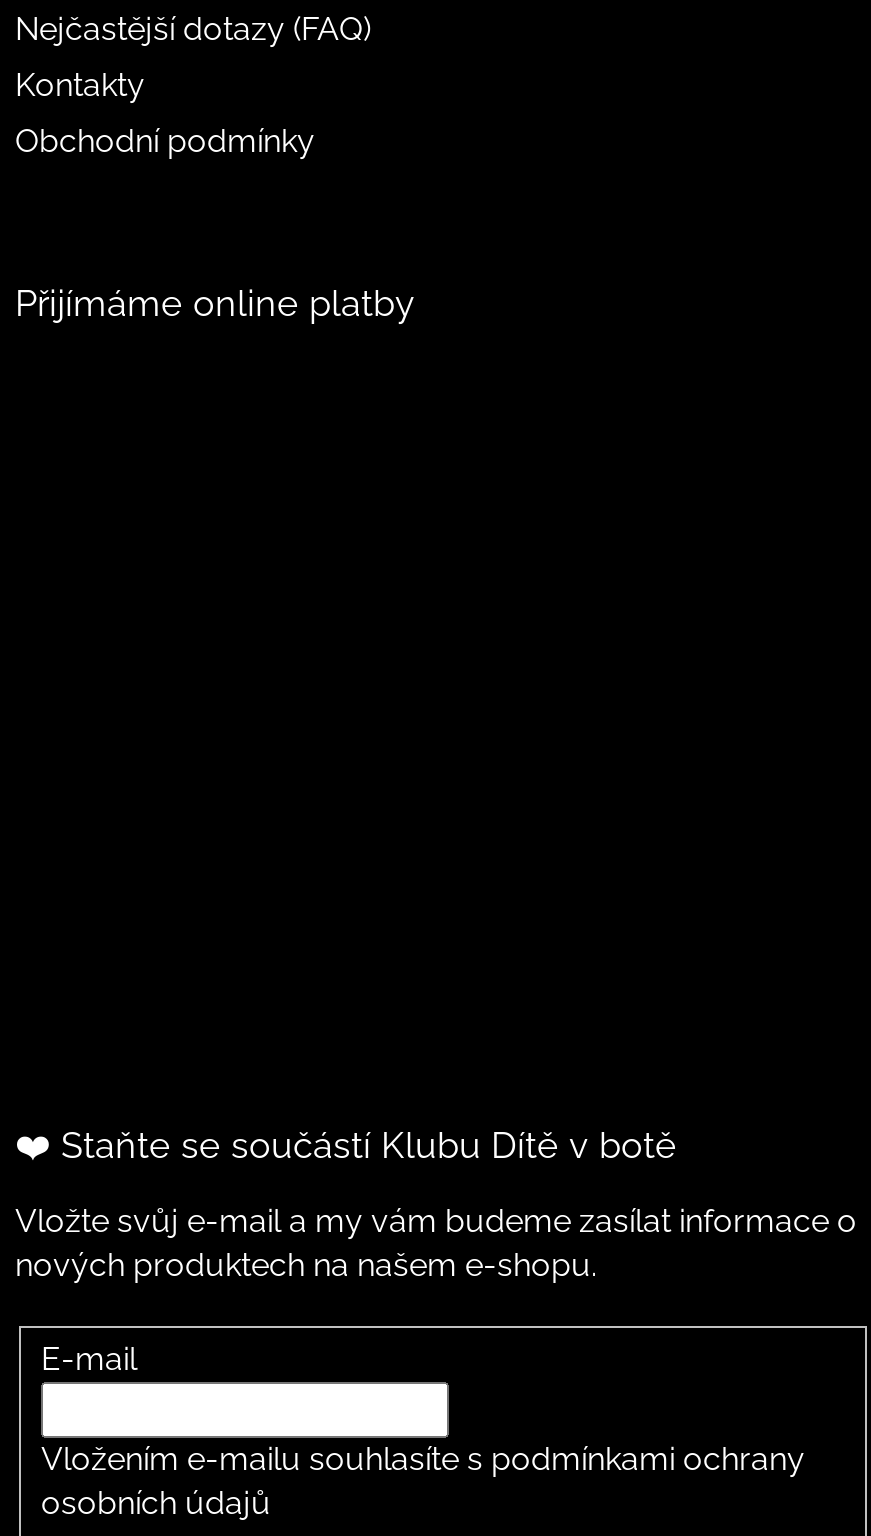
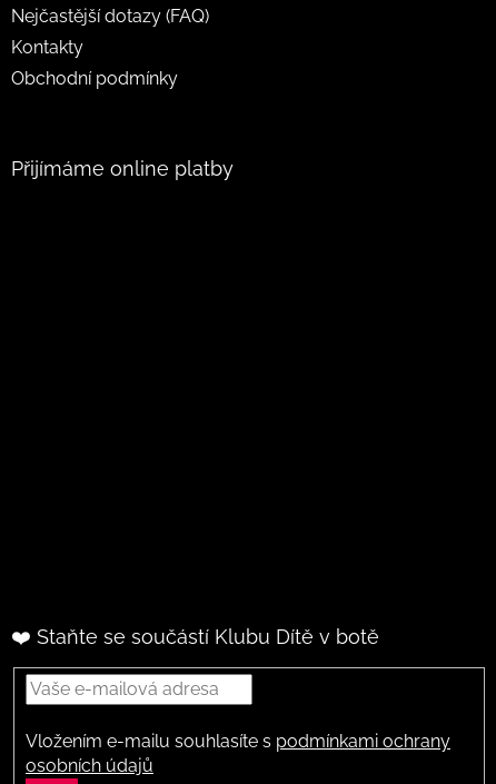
[15,1202,857,1379] Vložte svůj e-mail a my vám budeme zasílat informace o | nových produktech na našem e-shopu. | E-mail -> none

